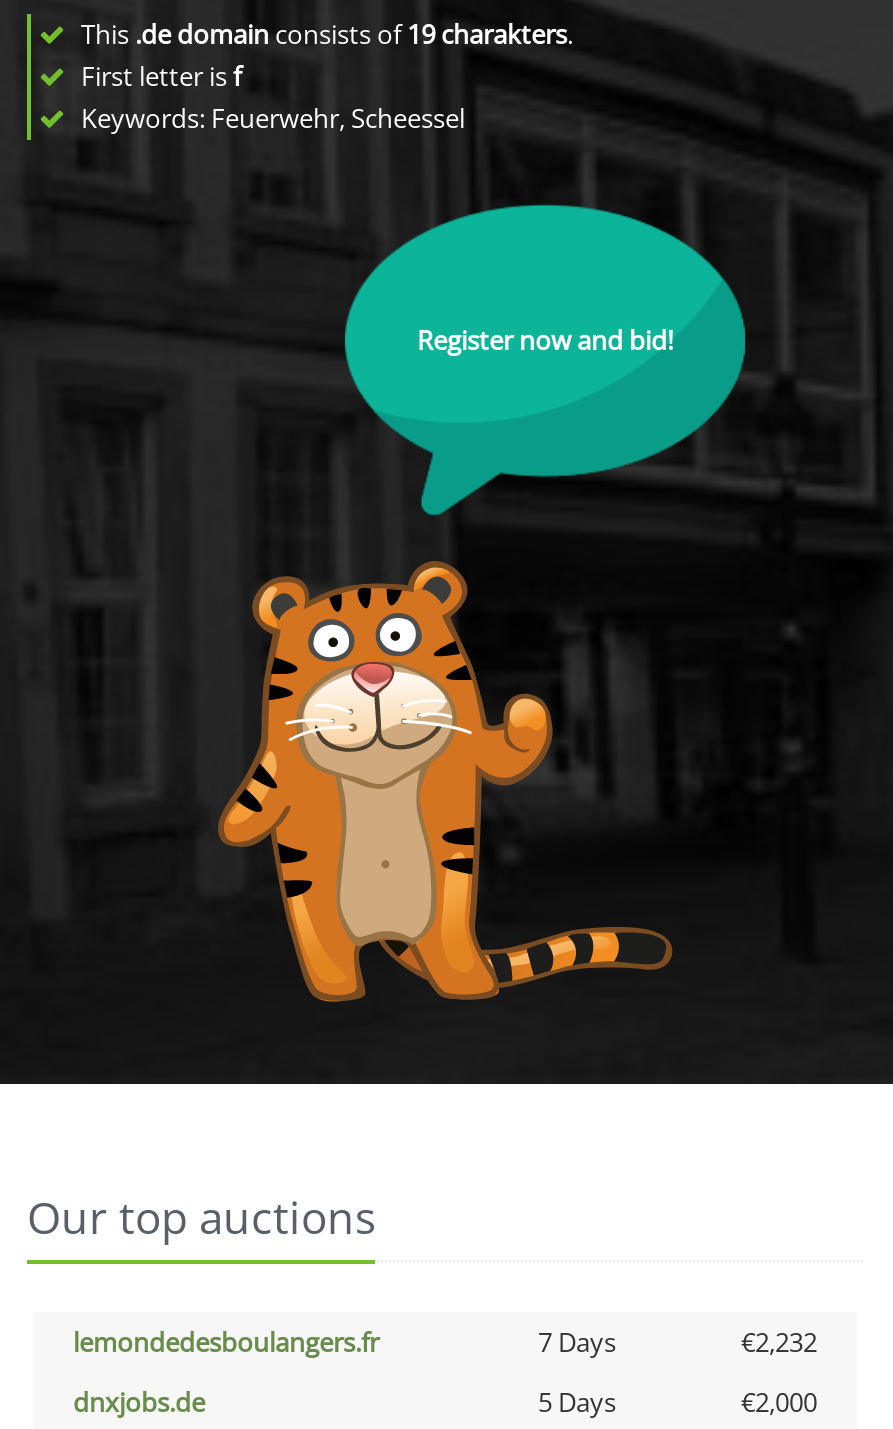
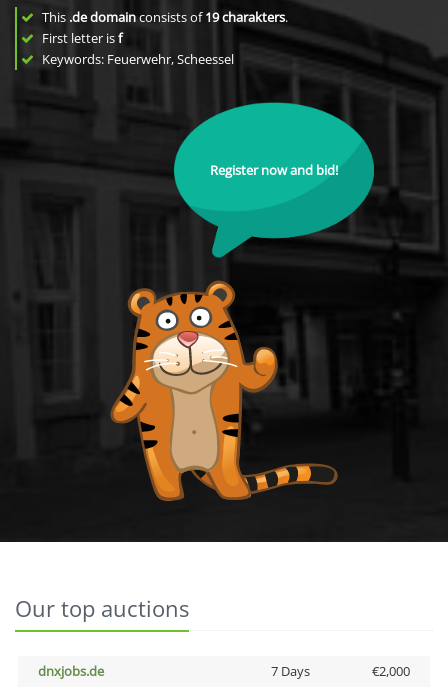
[73,1324,817,1360] lemondedesboulangers.fr | 7 Days | €2,232 -> none
[538,1384,616,1420] 5 Days -> [270,662,309,680] 7 Days

